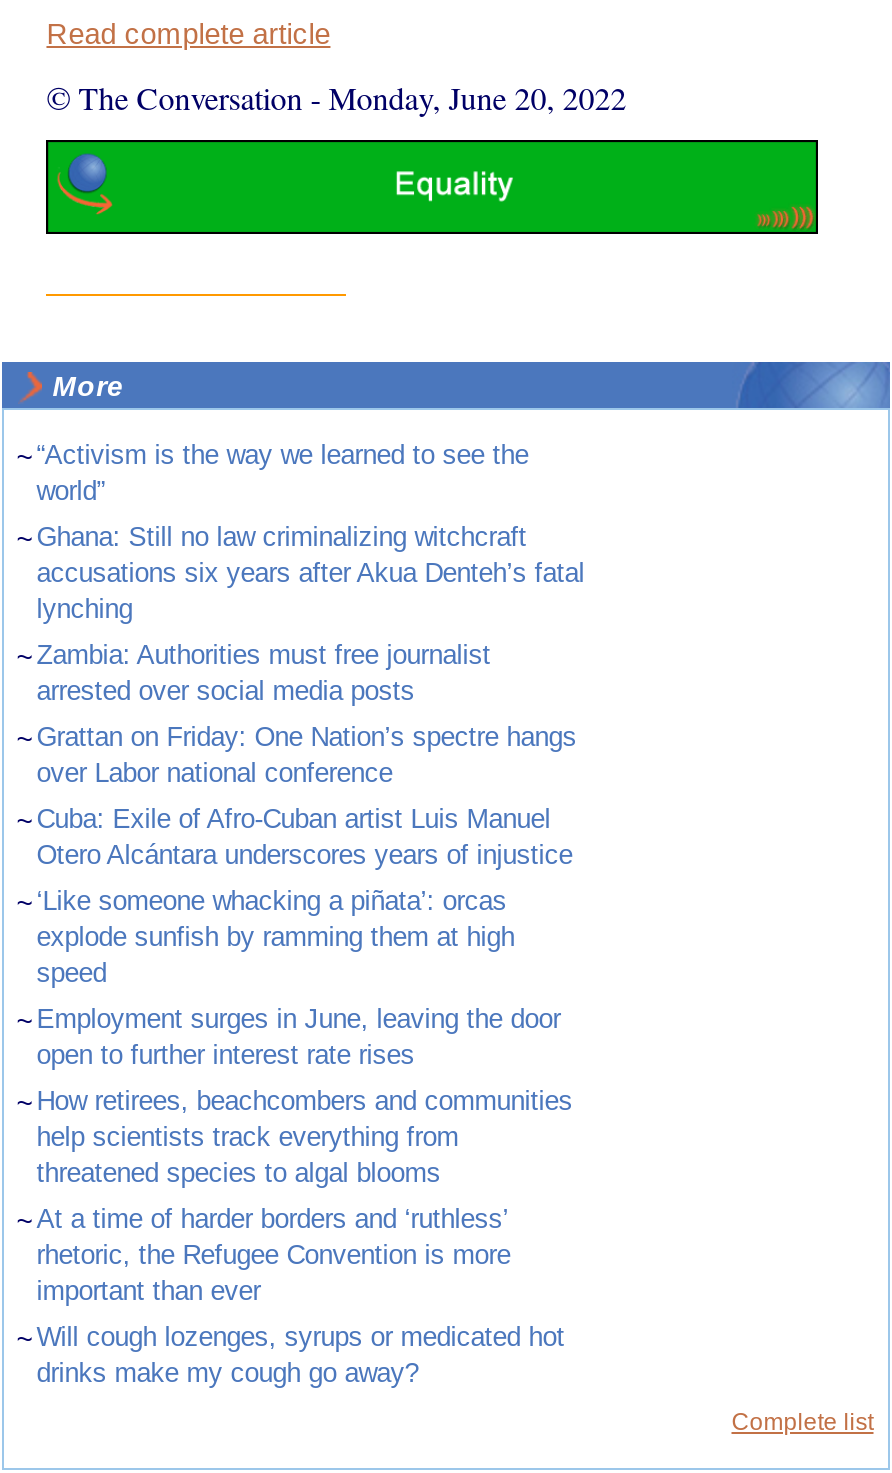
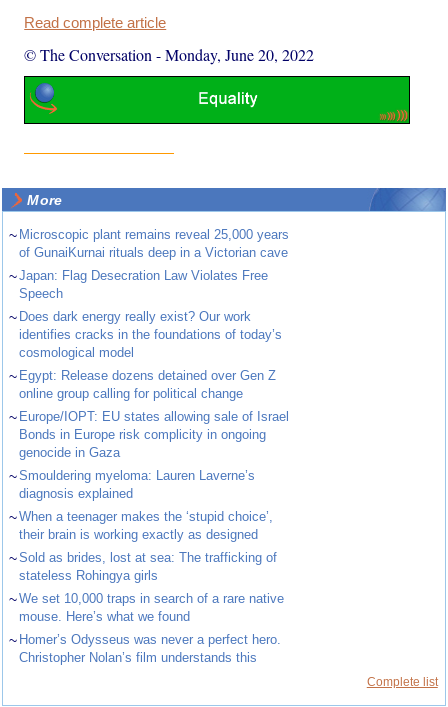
[16,441,528,507] ~ “Activism is the way we learned to see the | world” -> [9,227,289,260] ~ Microscopic plant remains reveal 25,000 years | of GunaiKurnai rituals deep in a Victorian cave
[16,523,584,625] ~ Ghana: Still no law criminalizing witchcraft | accusations six years after Akua Denteh’s fatal | lynching -> [9,268,268,301] ~ Japan: Flag Desecration Law Violates Free | Speech
[16,641,490,707] ~ Zambia: Authorities must free journalist | arrested over social media posts -> [9,309,282,360] ~ Does dark energy really exist? Our work | identifies cracks in the foundations of today’s | cosmological model
[16,723,576,789] ~ Grattan on Friday: One Nation’s spectre hangs | over Labor national conference -> [9,368,276,401] ~ Egypt: Release dozens detained over Gen Z | online group calling for political change
[16,805,572,871] ~ Cuba: Exile of Afro-Cuban artist Luis Manuel | Otero Alcántara underscores years of injustice -> [9,409,289,460] ~ Europe/IOPT: EU states allowing sale of Israel | Bonds in Europe risk complicity in ongoing | genocide in Gaza
[16,887,514,989] ~ ‘Like someone whacking a piñata’: orcas | explode sunfish by ramming them at high | speed -> [9,468,255,501] ~ Smouldering myeloma: Lauren Laverne’s | diagnosis explained
[16,1005,560,1071] ~ Employment surges in June, leaving the door | open to further interest rate rises -> [9,509,273,542] ~ When a teenager makes the ‘stupid choice’, | their brain is working exactly as designed
[16,1087,572,1189] ~ How retirees, beachcombers and communities | help scientists track everything from | threatened species to algal blooms -> [9,550,277,583] ~ Sold as brides, lost at sea: The trafficking of | stateless Rohingya girls
[16,1205,510,1307] ~ At a time of harder borders and ‘ruthless’ | rhetoric, the Refugee Convention is more | important than ever -> [9,591,284,624] ~ We set 10,000 traps in search of a rare native | mouse. Here’s what we found
[16,1323,564,1389] ~ Will cough lozenges, syrups or medicated hot | drinks make my cough go away? -> [9,632,281,665] ~ Homer’s Odysseus was never a perfect hero. | Christopher Nolan’s film understands this

